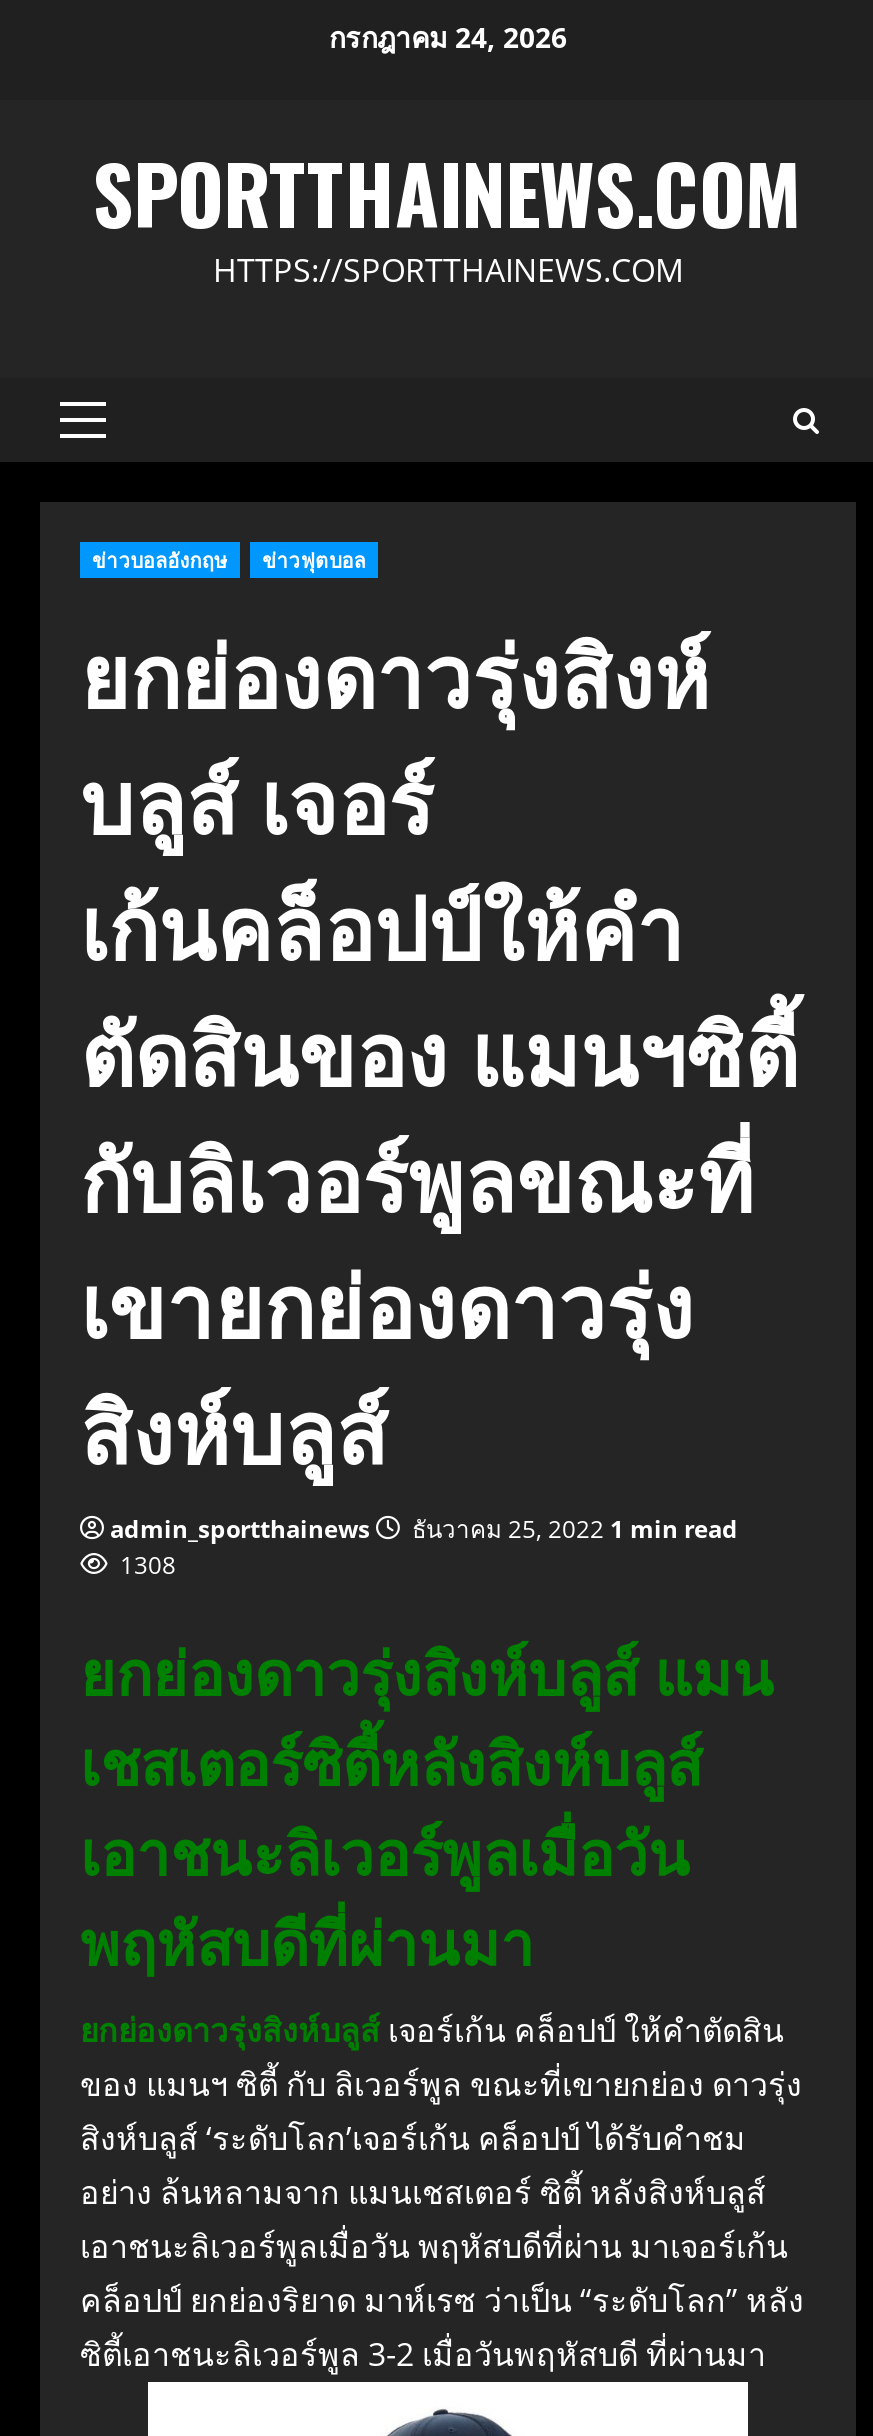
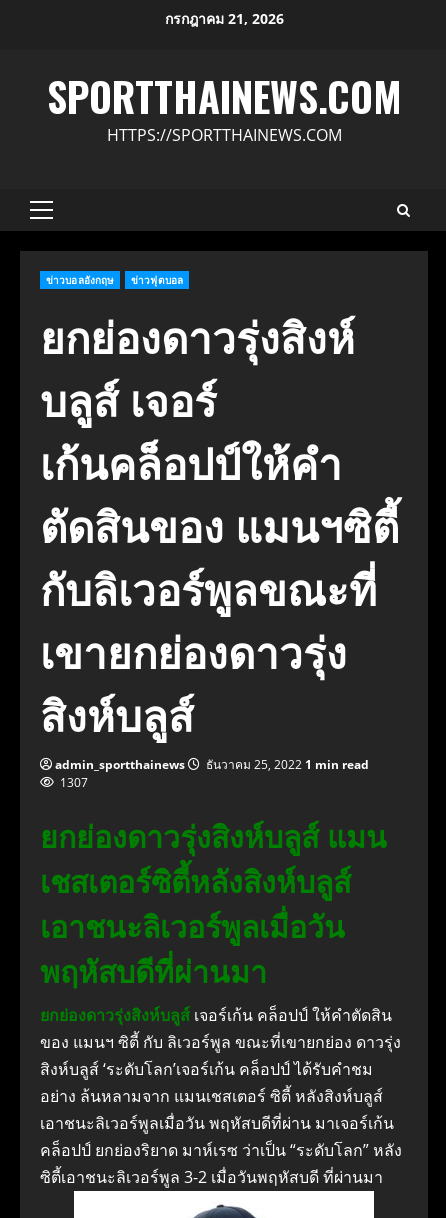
[329,17,567,55] กรกฎาคม 24, 2026 -> [164,8,283,27] กรกฎาคม 21, 2026
[120,1548,176,1582] 1308 -> [60,774,88,791] 1307

